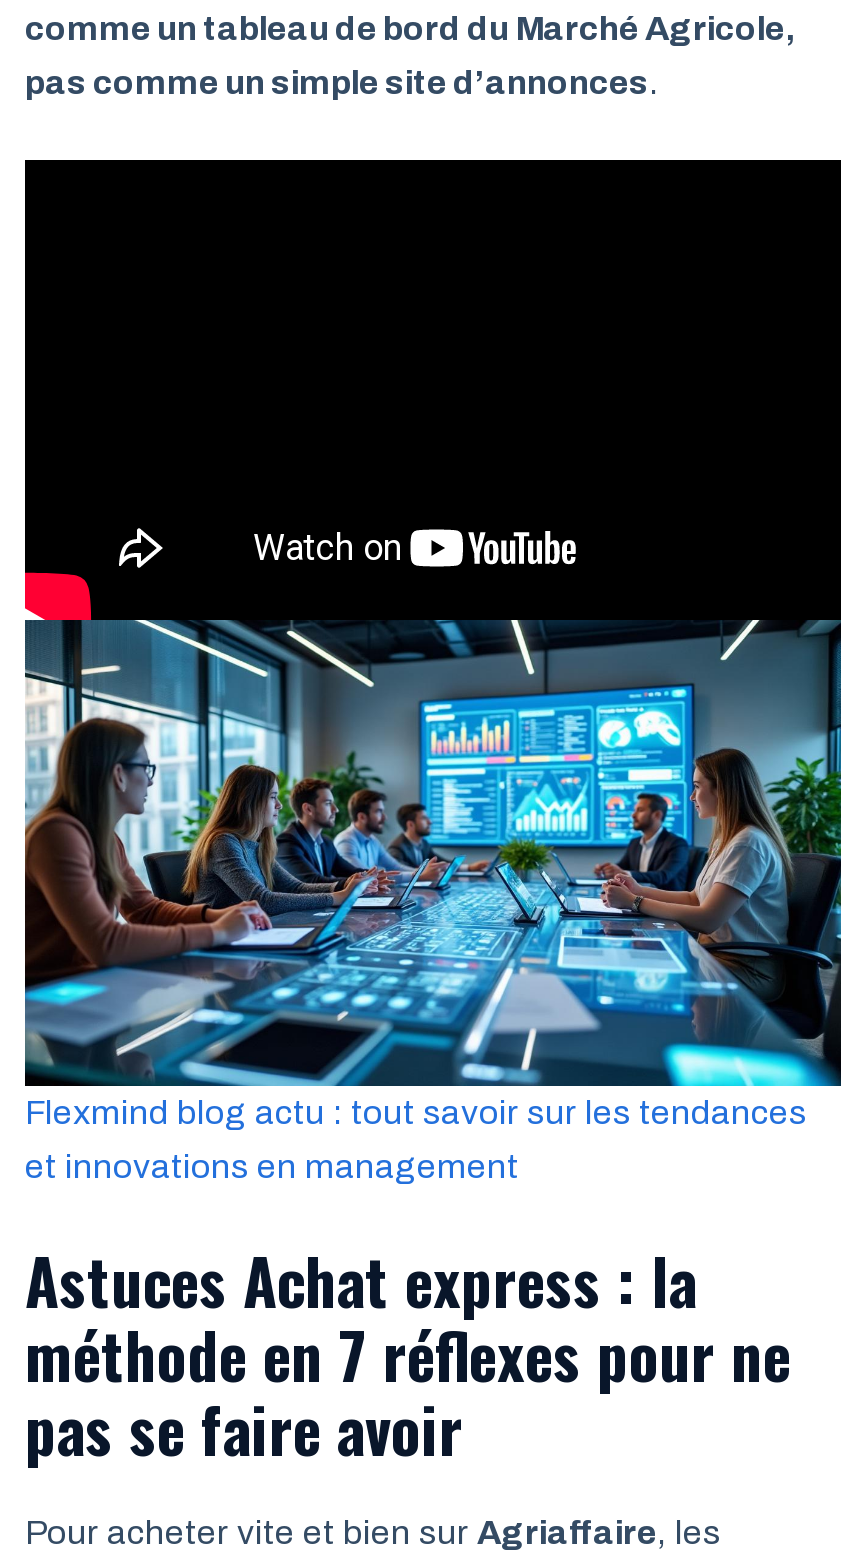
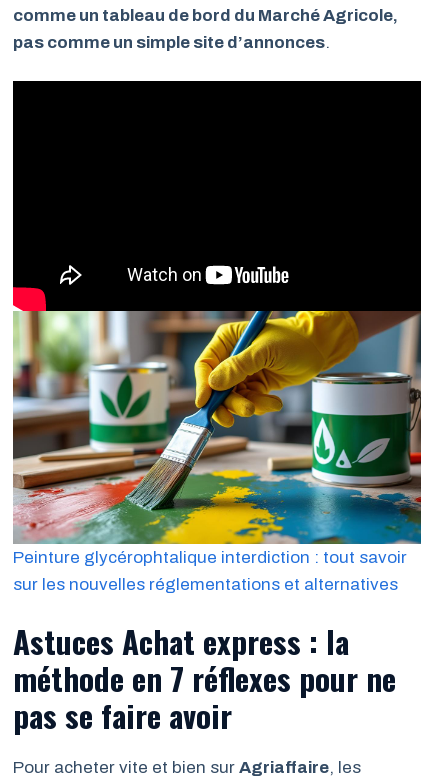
[23,618,843,1185] [image] | Flexmind blog actu : tout savoir sur les tendances | et innovations en management -> [12,310,422,594] [image] | Peinture glycérophtalique interdiction : tout savoir | sur les nouvelles réglementations et alternatives

